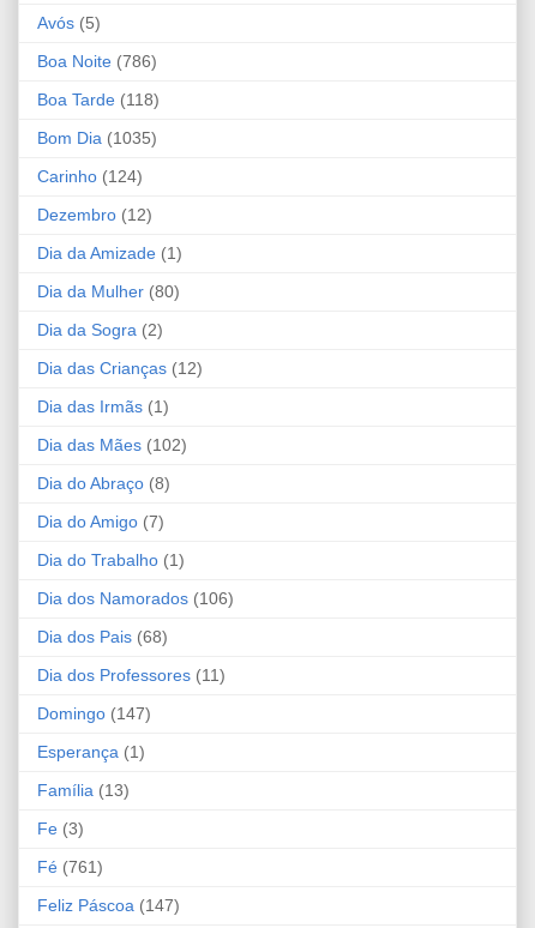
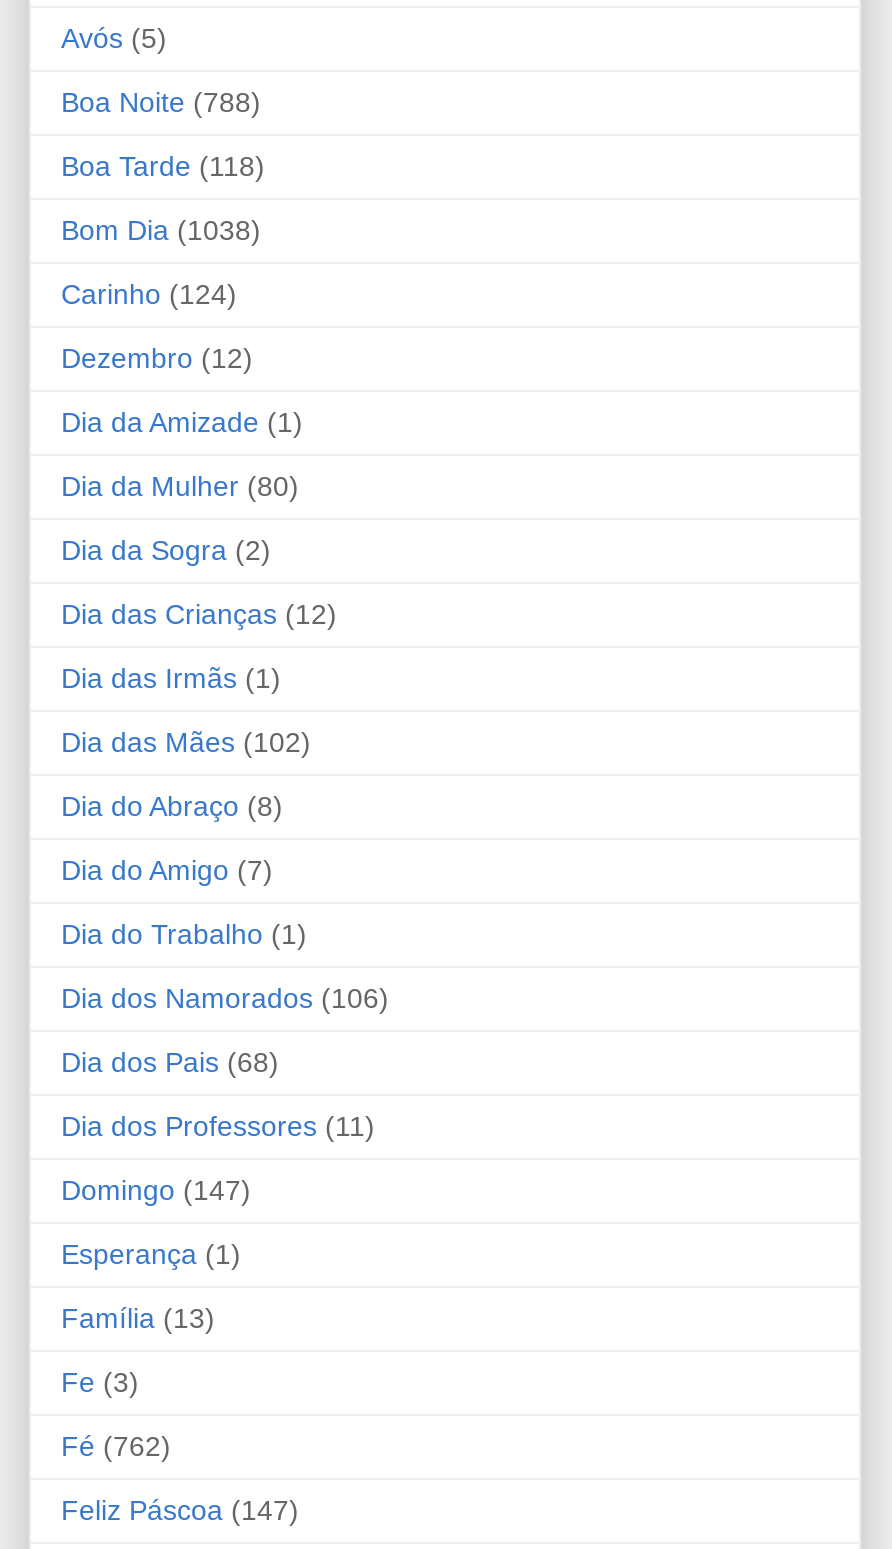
[37,51,157,70] Boa Noite (786) -> [61,85,261,117] Boa Noite (788)
[37,128,157,147] Bom Dia (1035) -> [61,213,261,245] Bom Dia (1038)
[37,857,103,876] Fé (761) -> [61,1429,171,1461] Fé (762)

